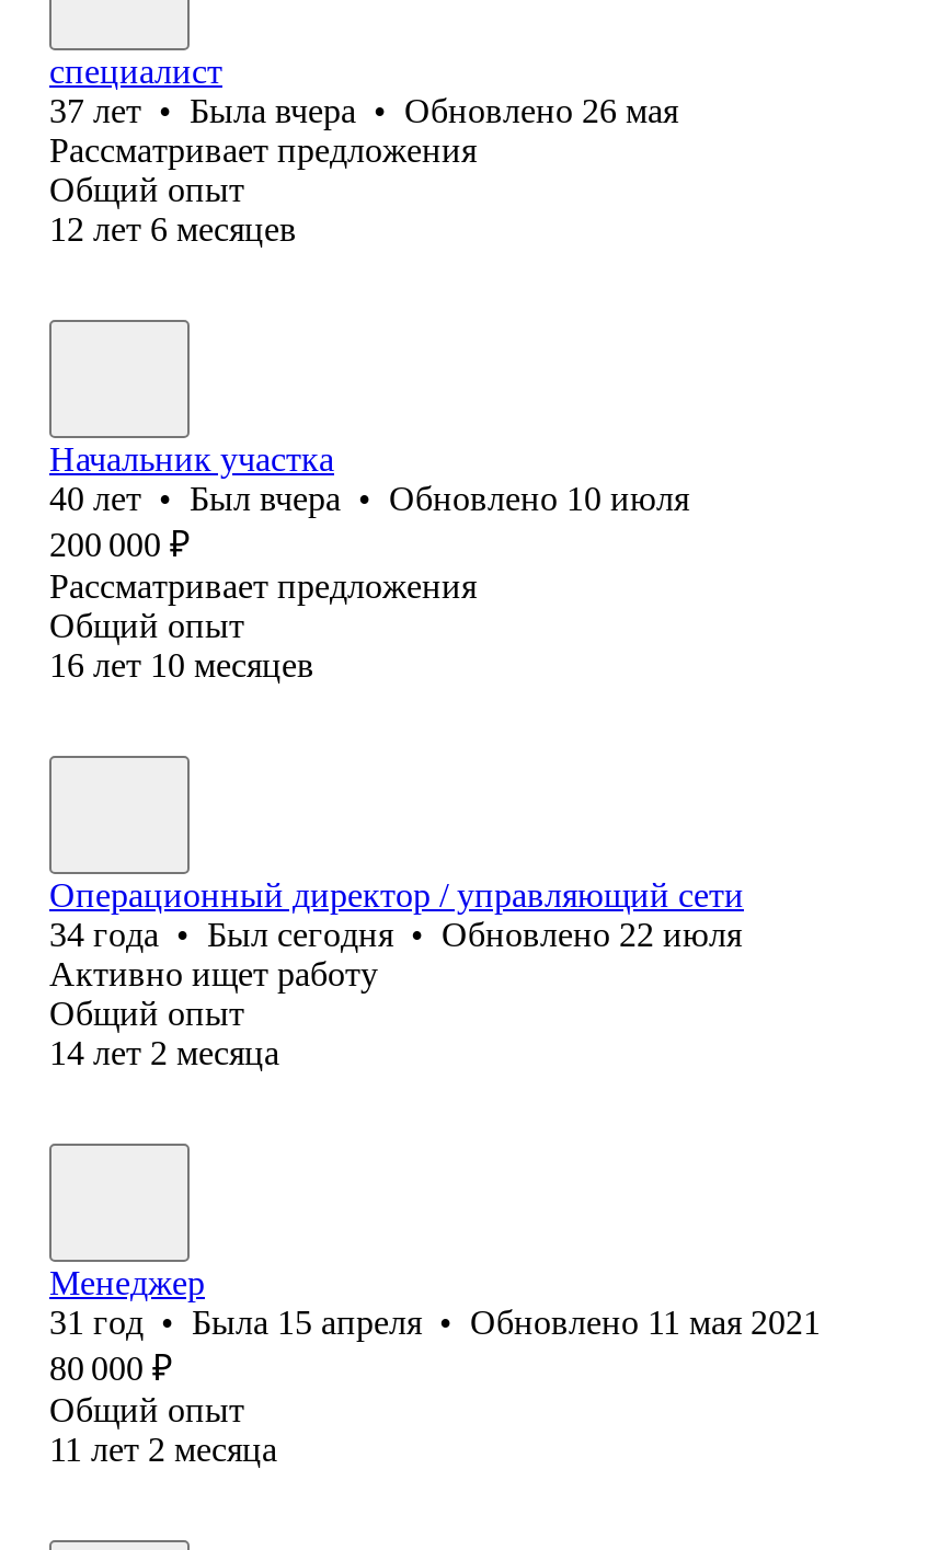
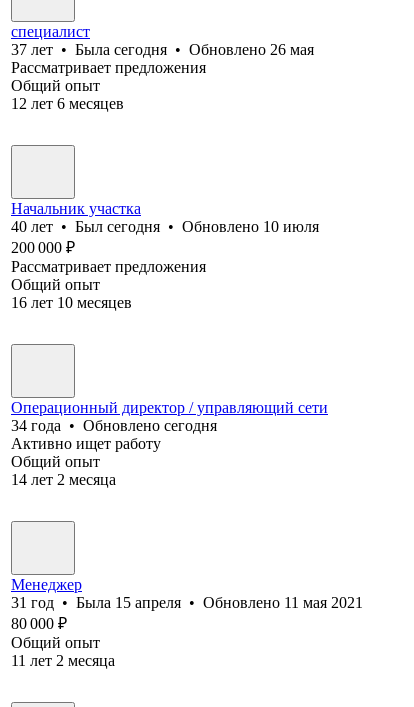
[49,92,678,129] 37 лет • Была вчера • Обновлено 26 мая -> [11,41,314,58] 37 лет • Была сегодня • Обновлено 26 мая
[49,480,689,517] 40 лет • Был вчера • Обновлено 10 июля -> [11,218,319,235] 40 лет • Был сегодня • Обновлено 10 июля
[49,916,742,953] 34 года • Был сегодня • Обновлено 22 июля -> [11,417,217,434] 34 года • Обновлено сегодня

